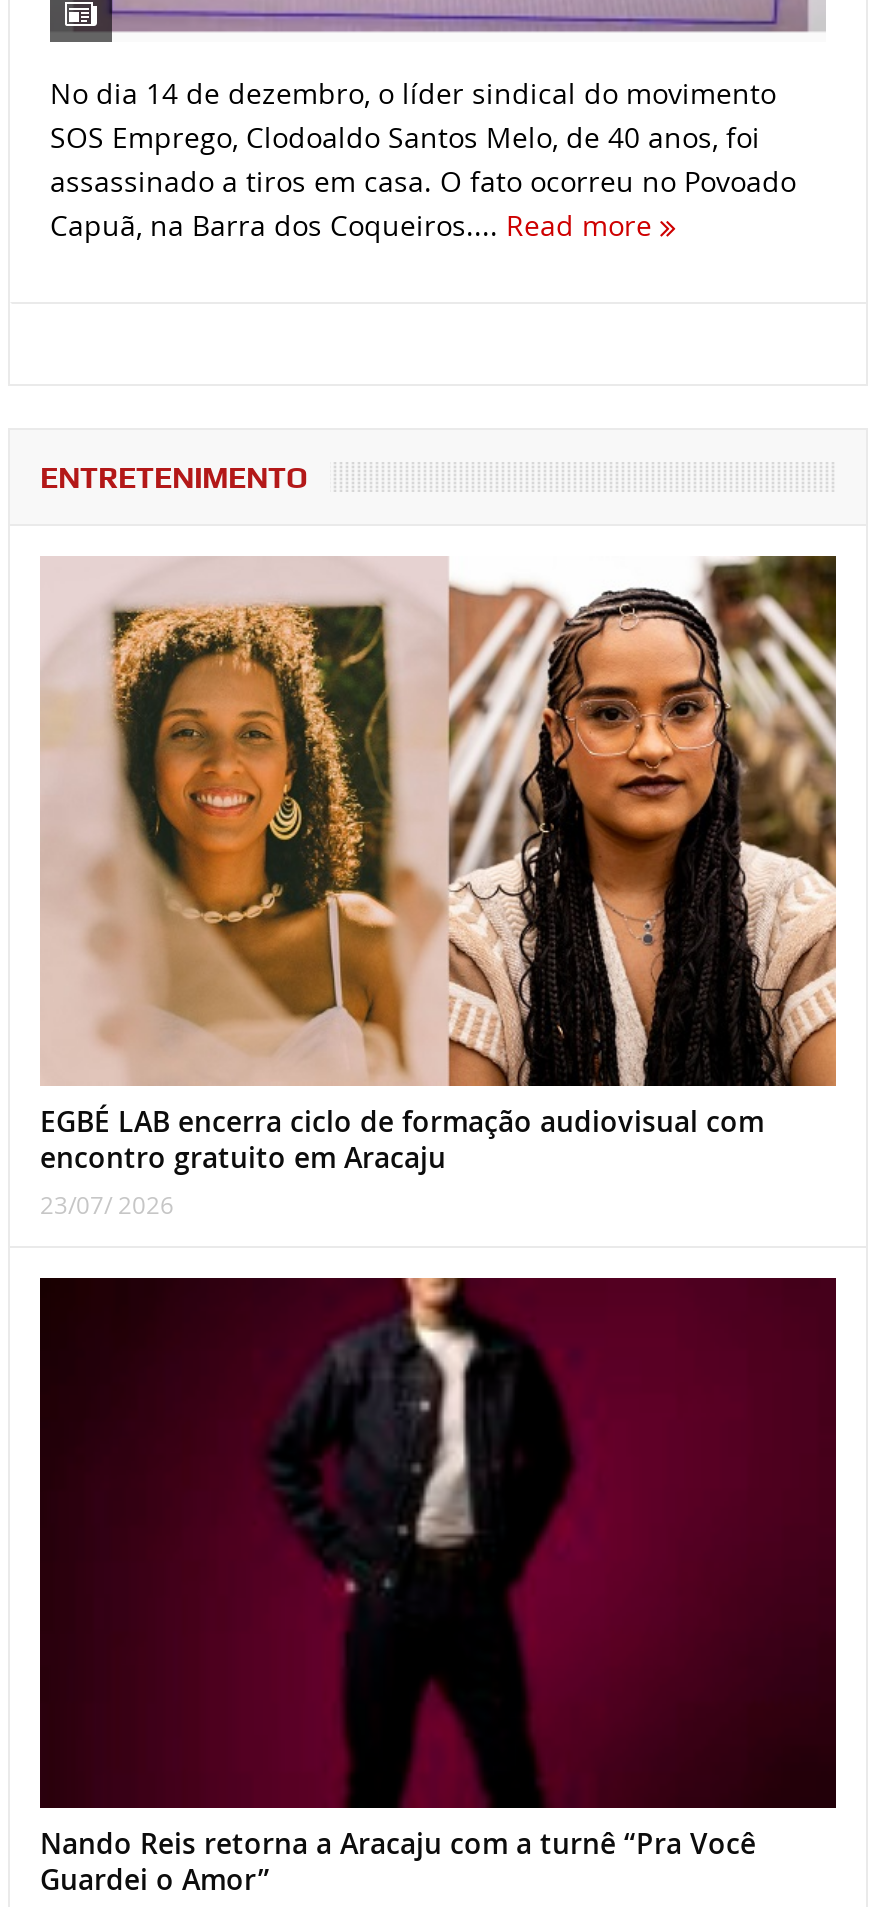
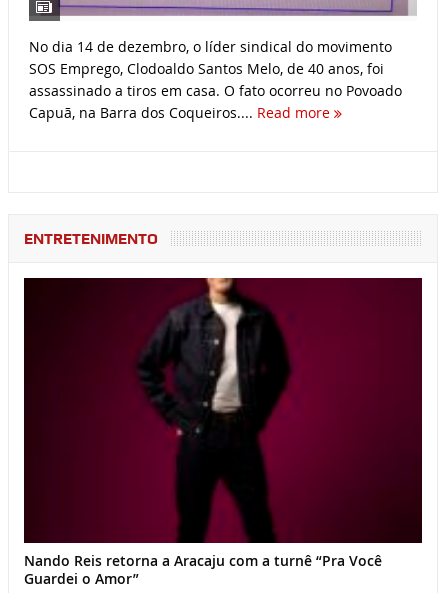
[40,554,838,1220] [image] | EGBÉ LAB encerra ciclo de formação audiovisual com | encontro gratuito em Aracaju | 23/07/ 2026 -> none

